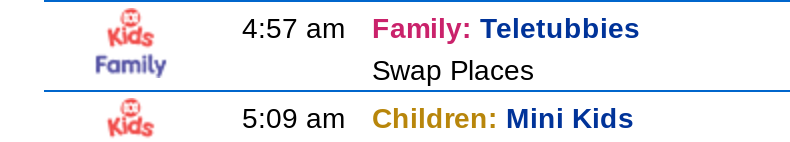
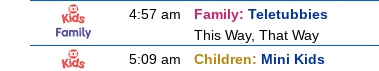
[372,54,534,86] Swap Places -> [194,27,319,43] This Way, That Way

